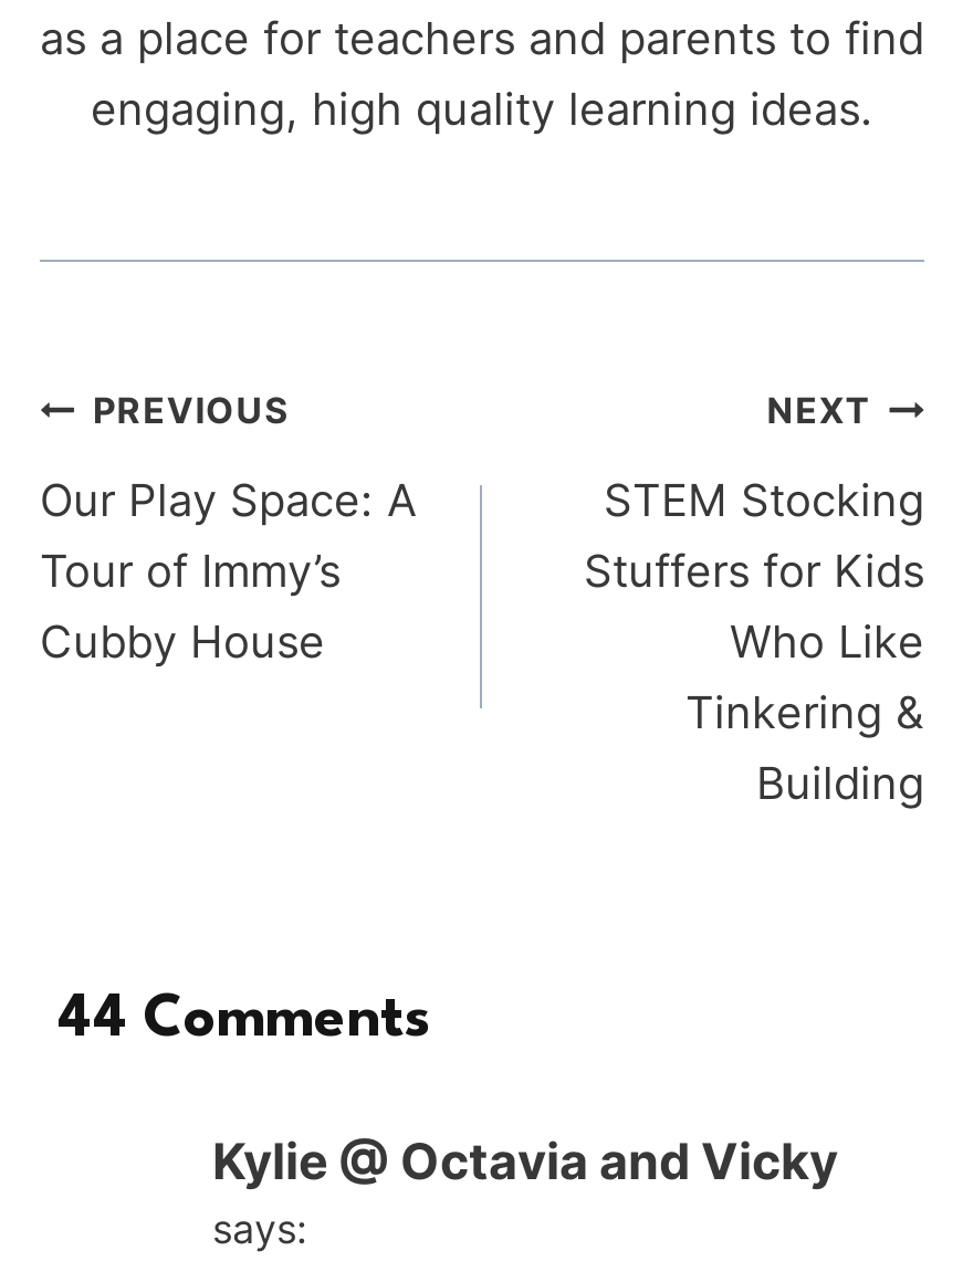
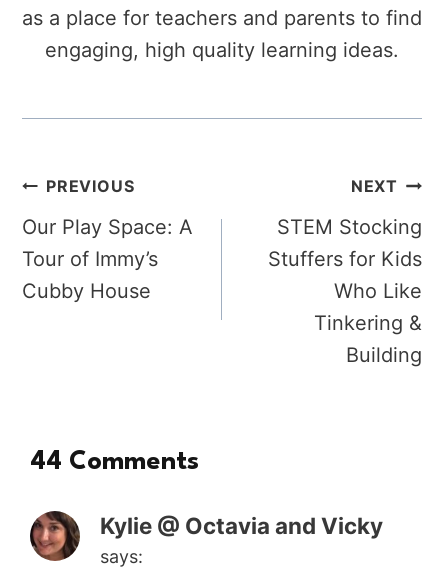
none -> [29,510,81,562] [image]

